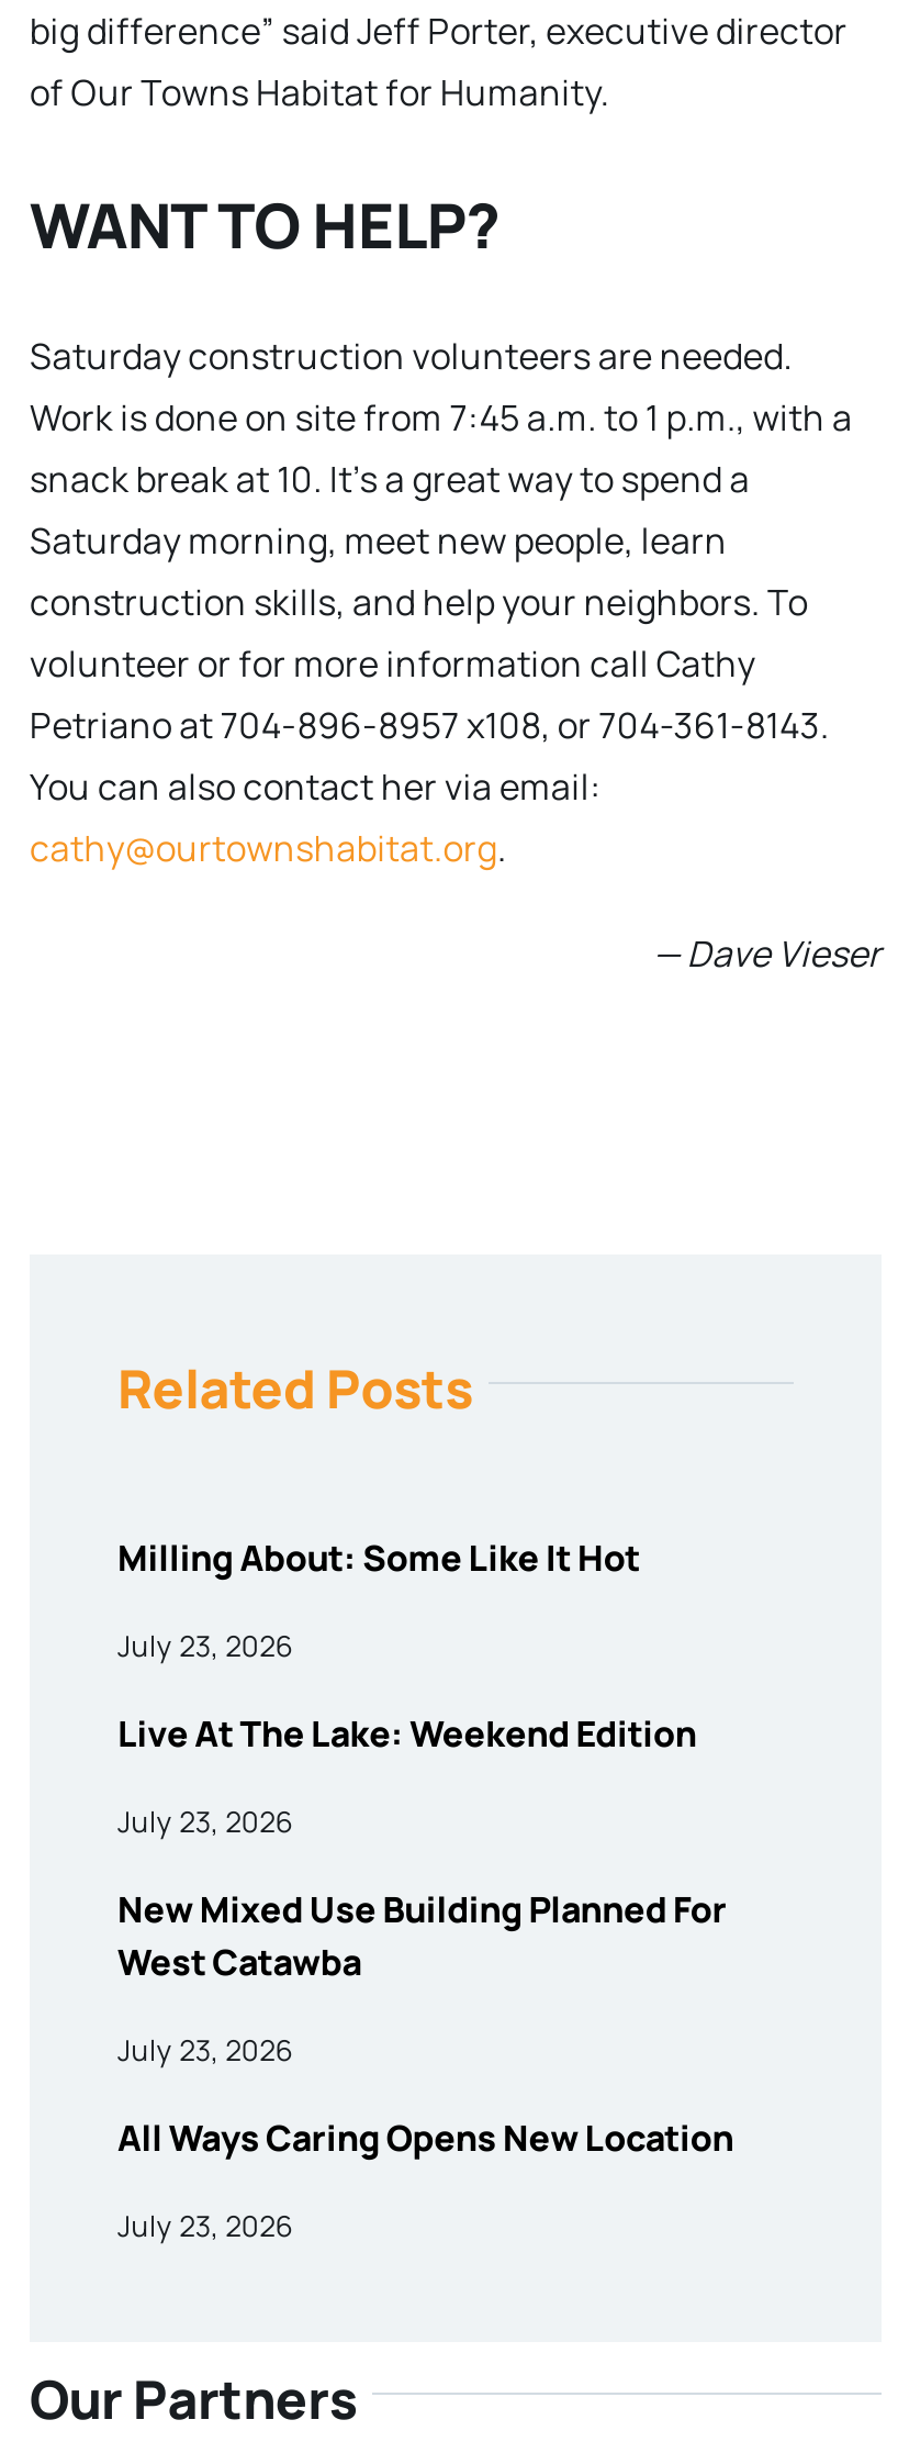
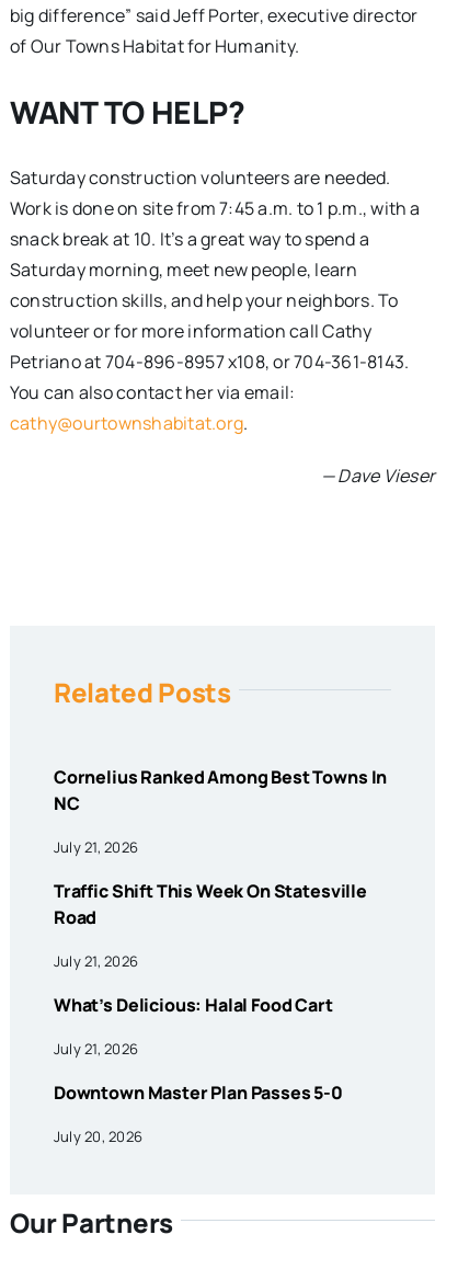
[117,1534,640,1582] Milling About: Some Like It Hot -> [54,765,387,815] Cornelius Ranked Among Best Towns In | NC
[117,1626,293,1666] July 23, 2026 -> [54,837,138,857] July 21, 2026
[117,1710,696,1758] Live At The Lake: Weekend Edition -> [54,879,367,929] Traffic Shift This Week On Statesville | Road
[117,1802,293,1841] July 23, 2026 -> [54,951,138,971] July 21, 2026
[117,1885,727,1986] New Mixed Use Building Planned For | West Catawba -> [54,993,333,1017] What’s Delicious: Halal Food Cart
[117,2030,293,2070] July 23, 2026 -> [54,1039,138,1059] July 21, 2026
[117,2114,733,2162] All Ways Caring Opens New Location -> [54,1081,343,1105] Downtown Master Plan Passes 5-0
[117,2206,293,2246] July 23, 2026 -> [54,1127,143,1146] July 20, 2026

